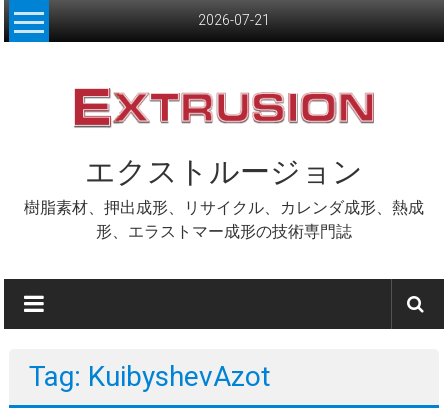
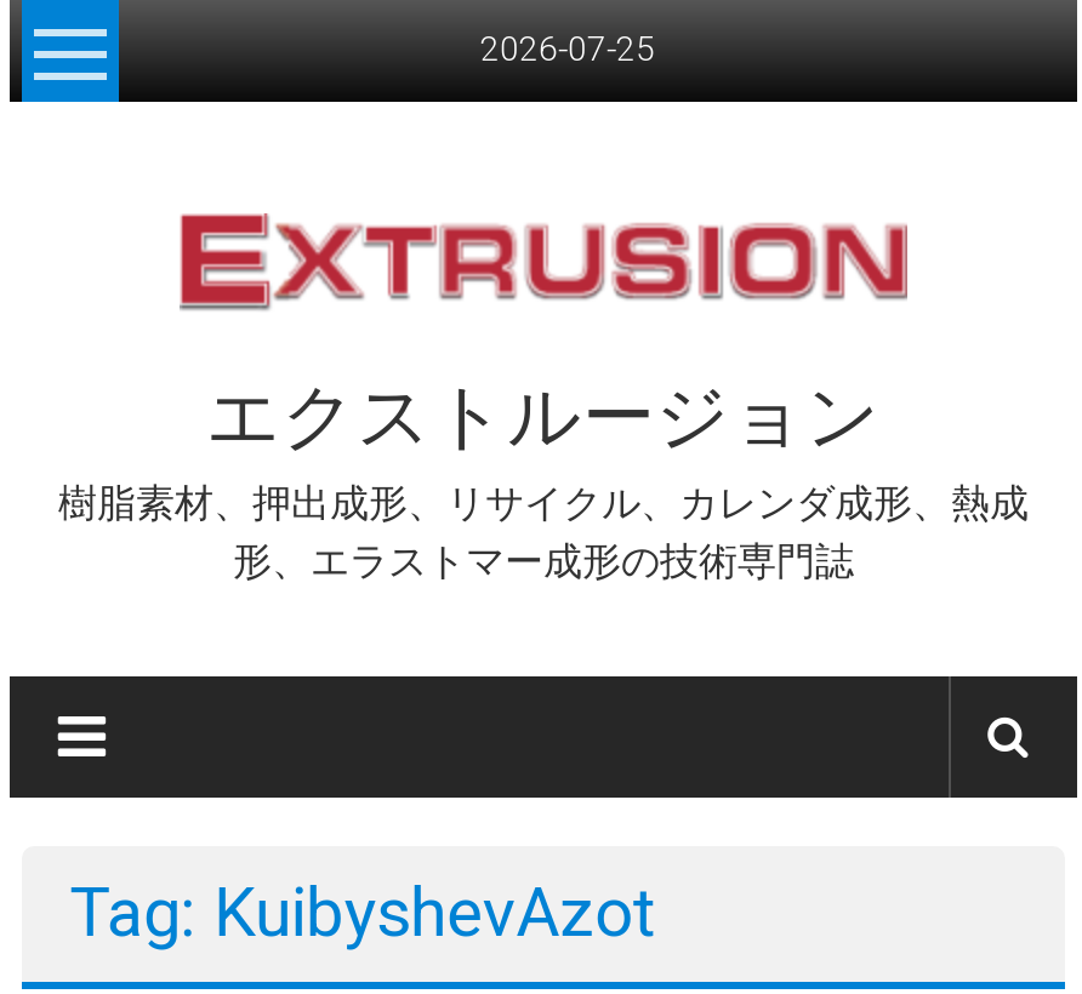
[198,12,270,28] 2026-07-21 -> [480,29,655,68] 2026-07-25

